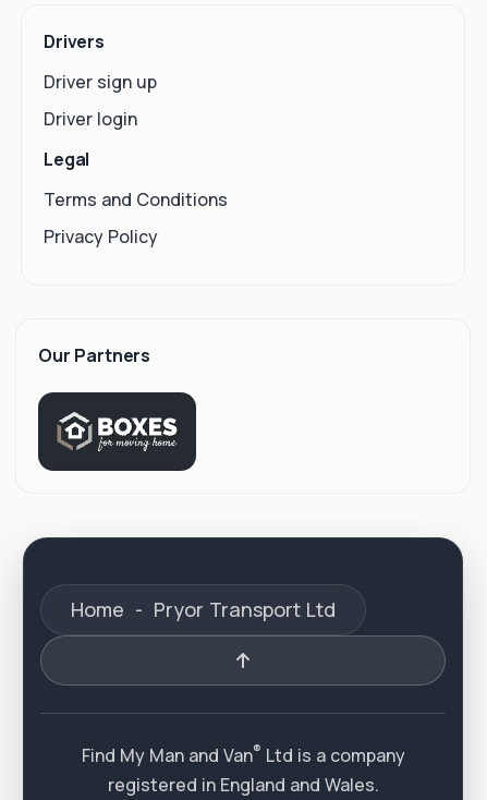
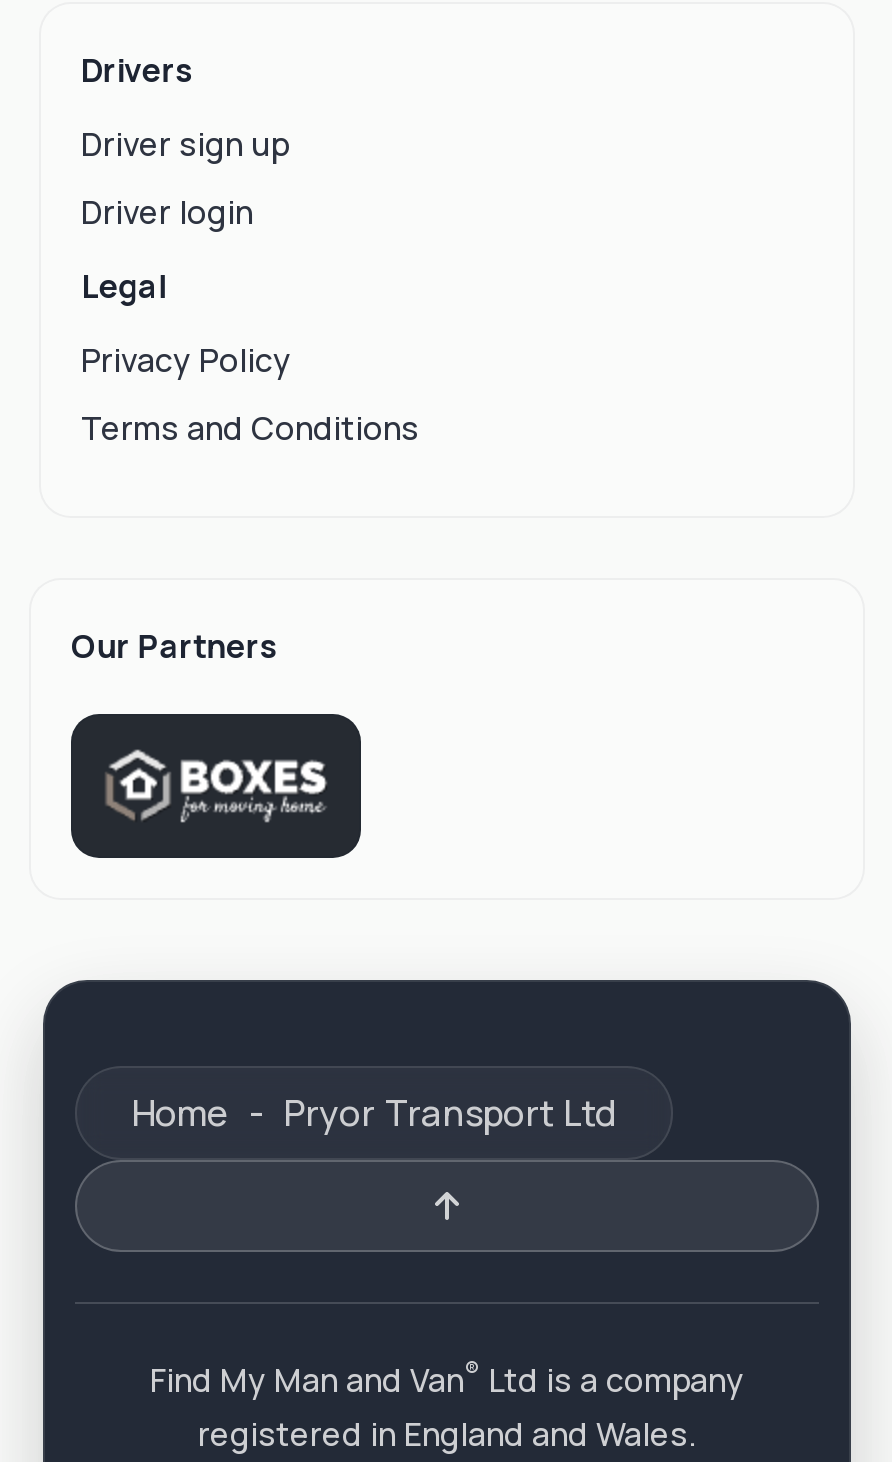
moved [44,187,228,211] -> [81,406,419,450]: Terms and Conditions
moved [44,225,158,249] -> [81,338,291,382]: Privacy Policy

